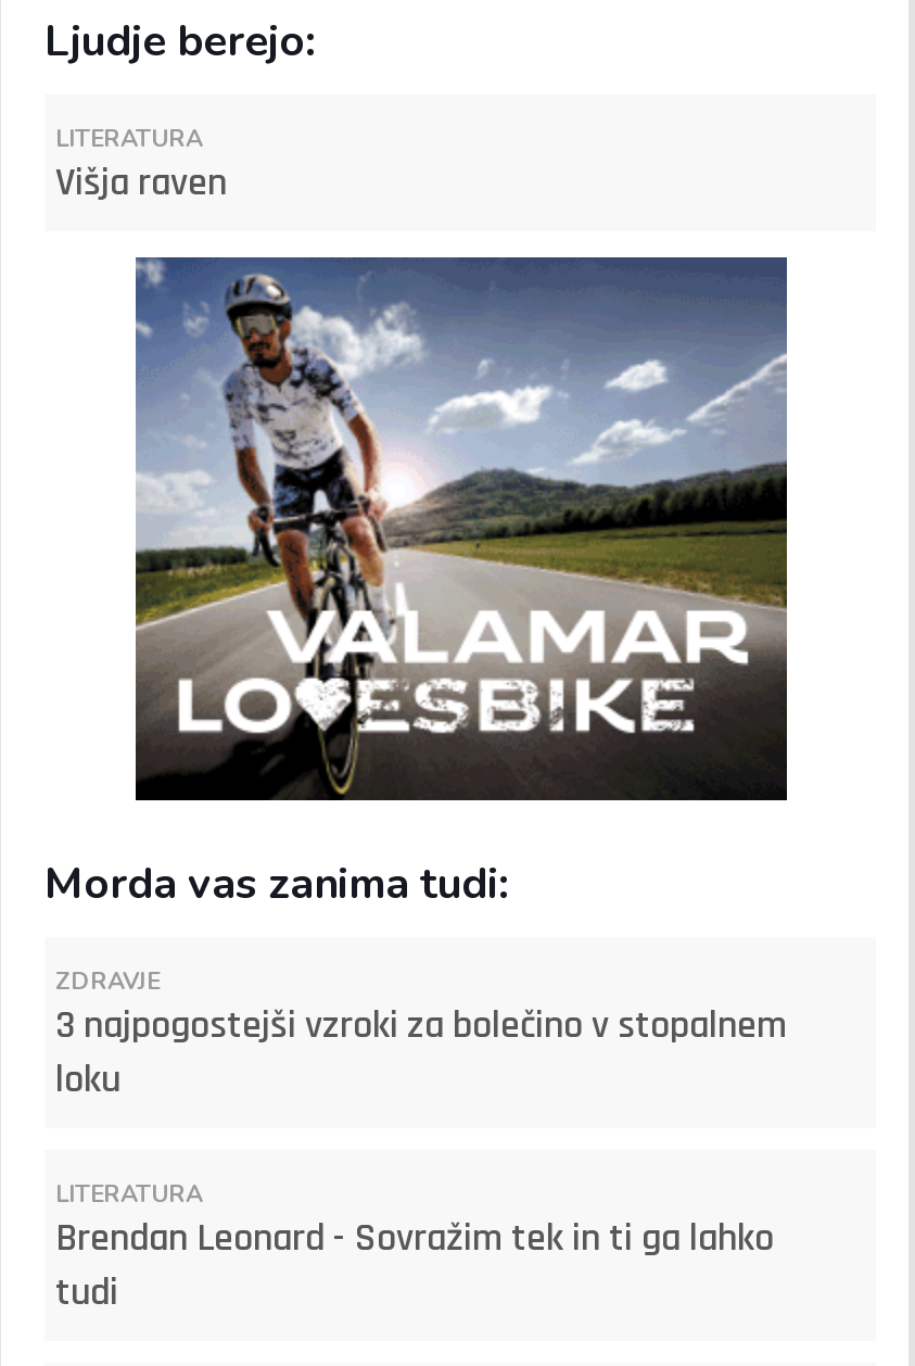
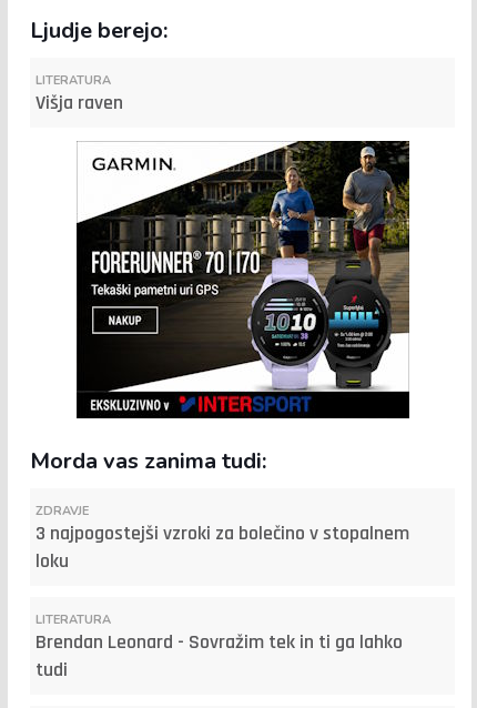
[134,255,789,798] [image] -> [75,140,410,416] [image]

